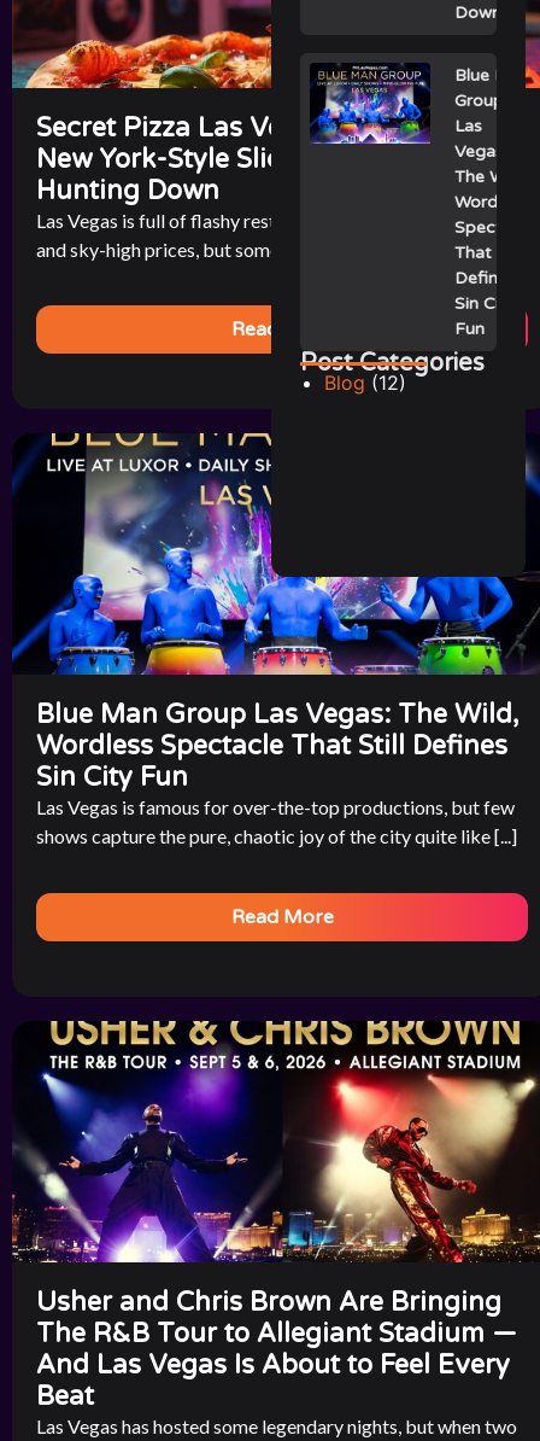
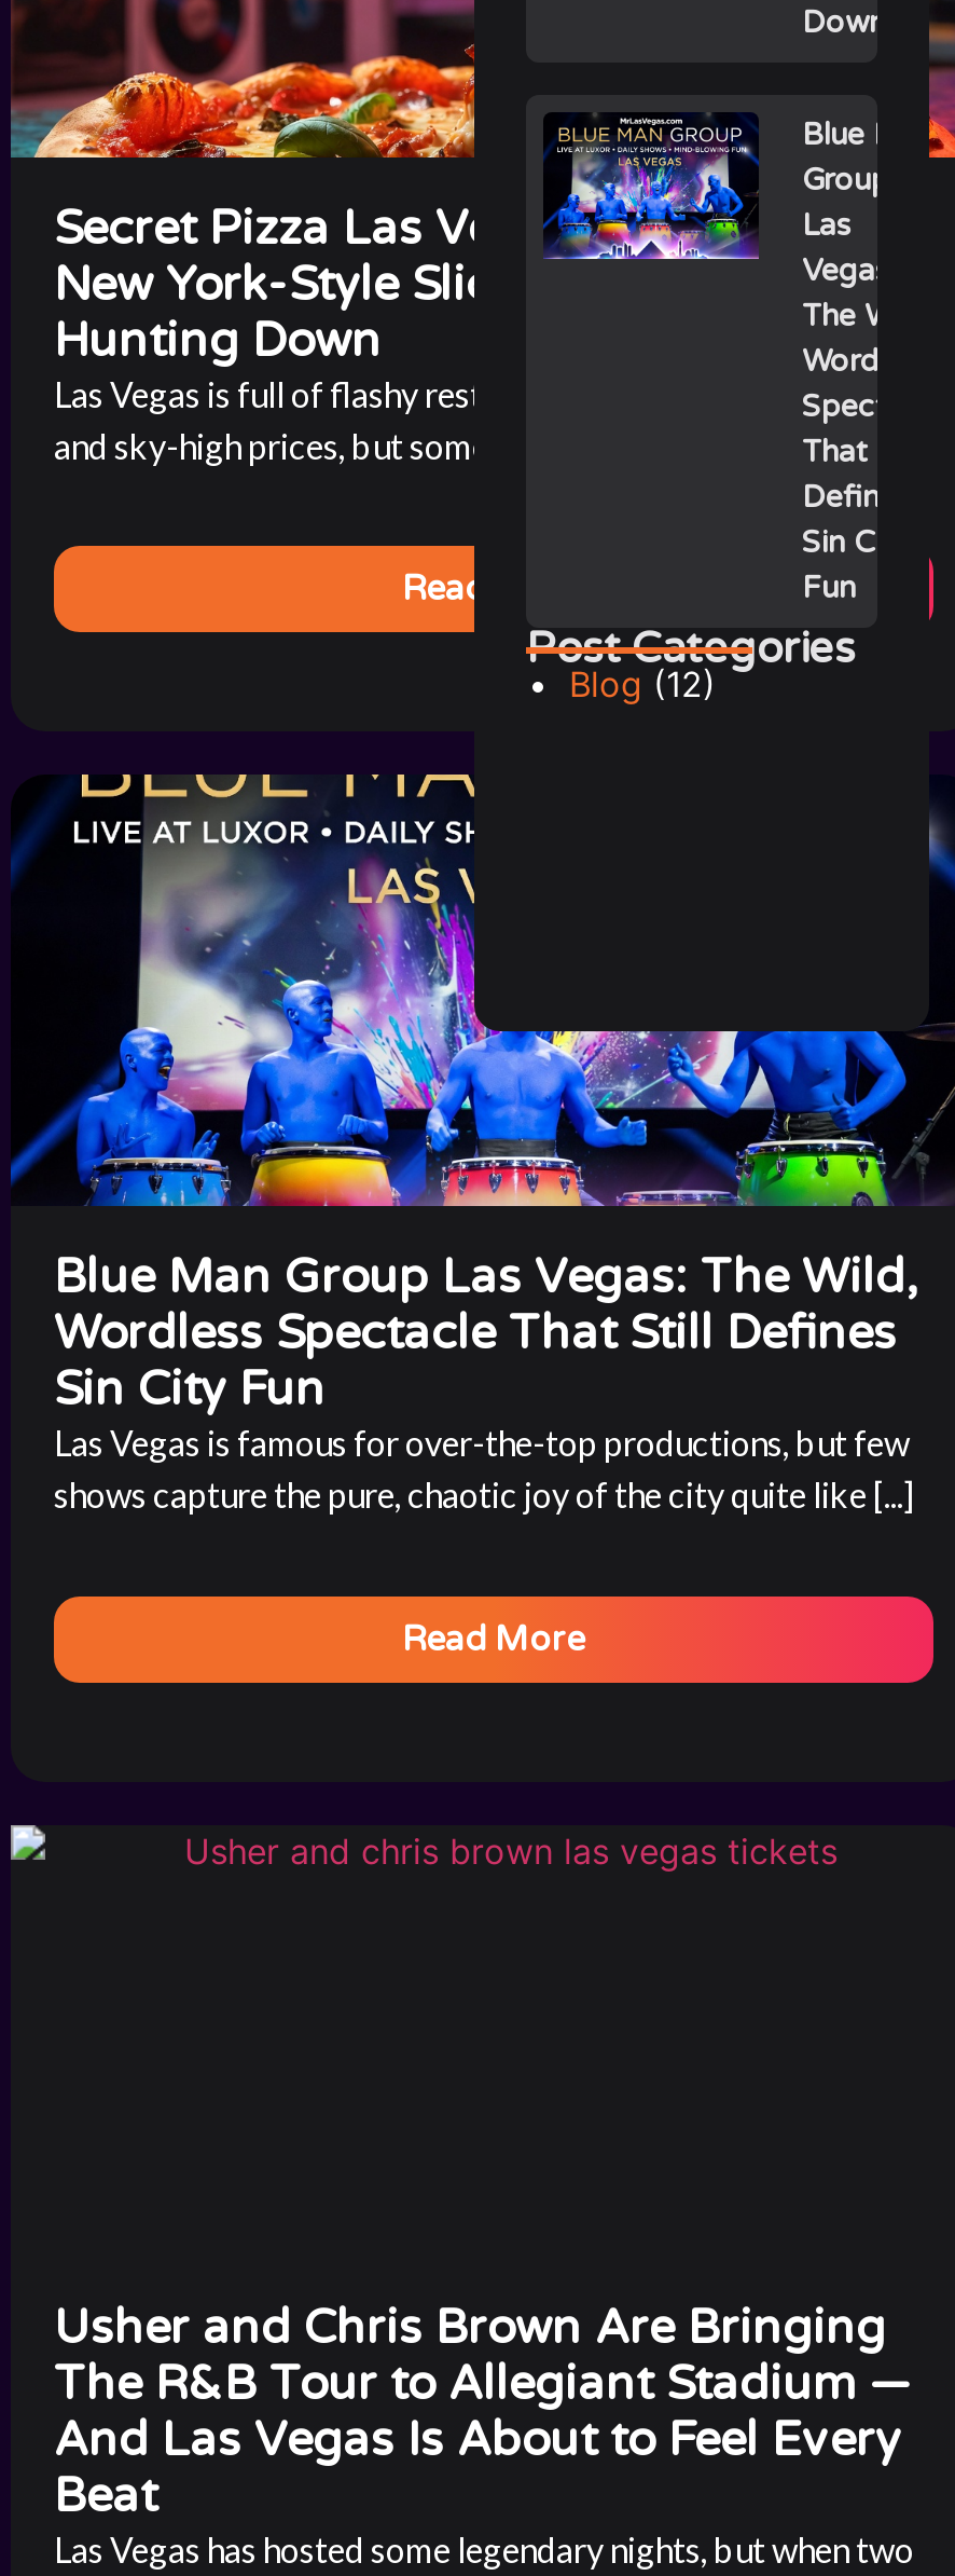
[11,1020,536,1264] [image] -> none

